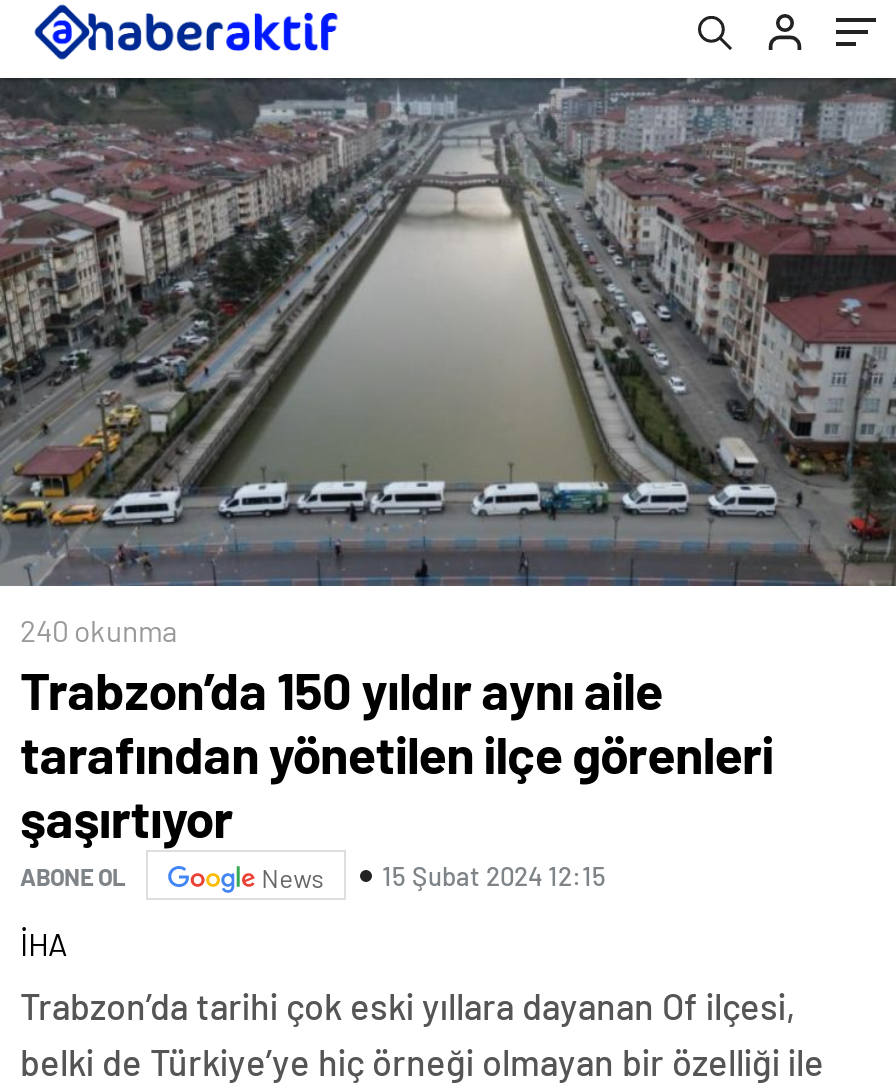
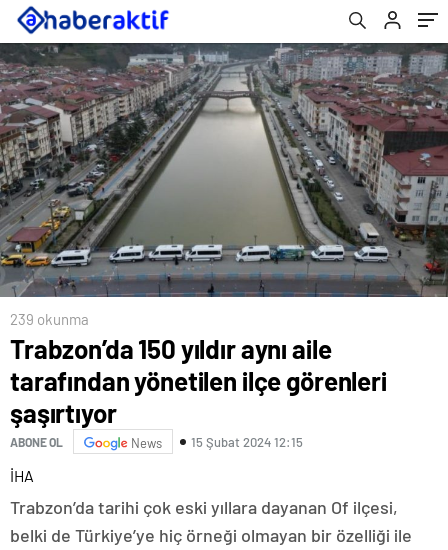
[20,613,178,649] 240 okunma -> [10,310,89,328] 239 okunma

